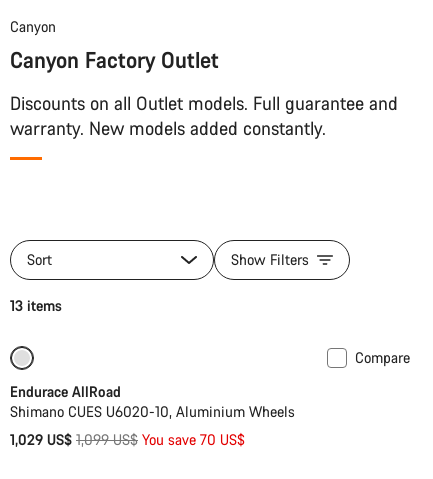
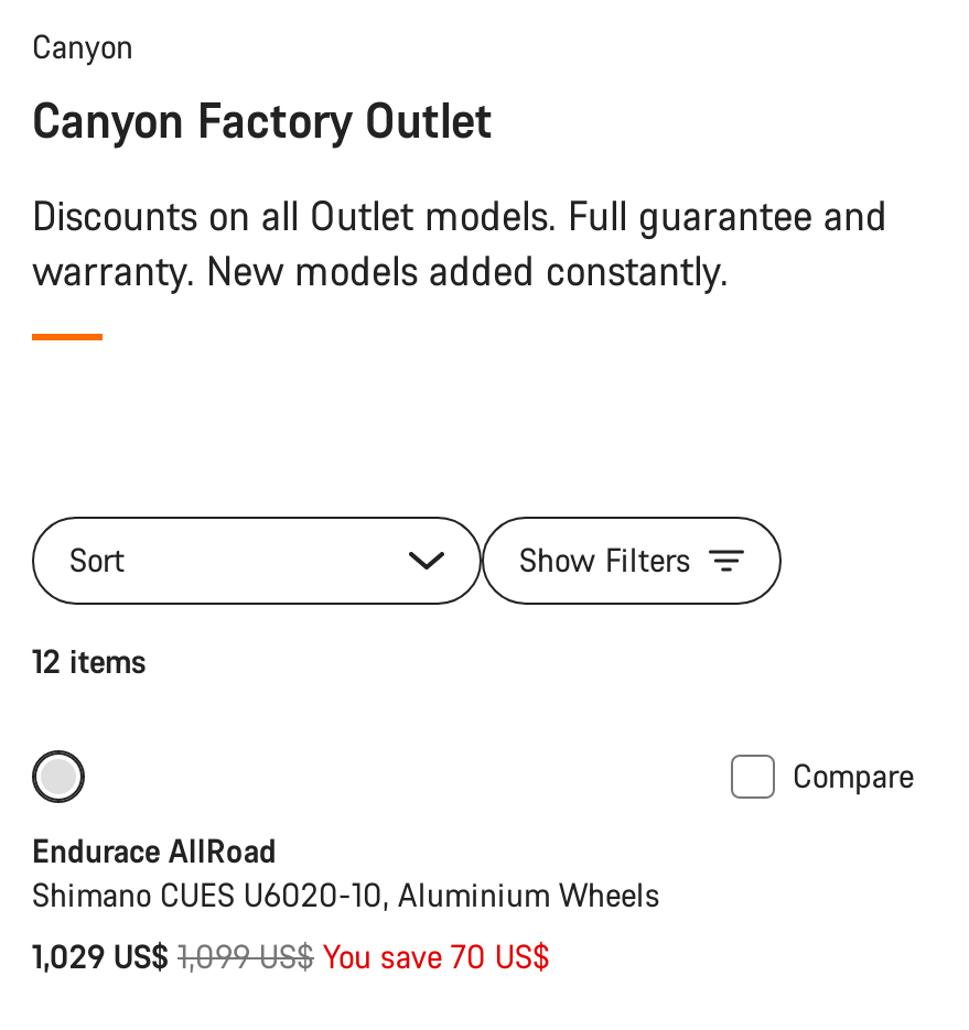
[10,296,62,315] 13 items -> [32,640,147,682] 12 items

